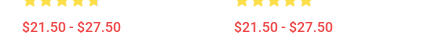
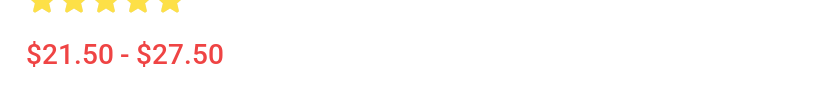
[234,19,333,35] $21.50 - $27.50 -> none

